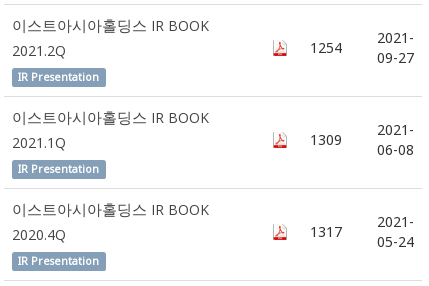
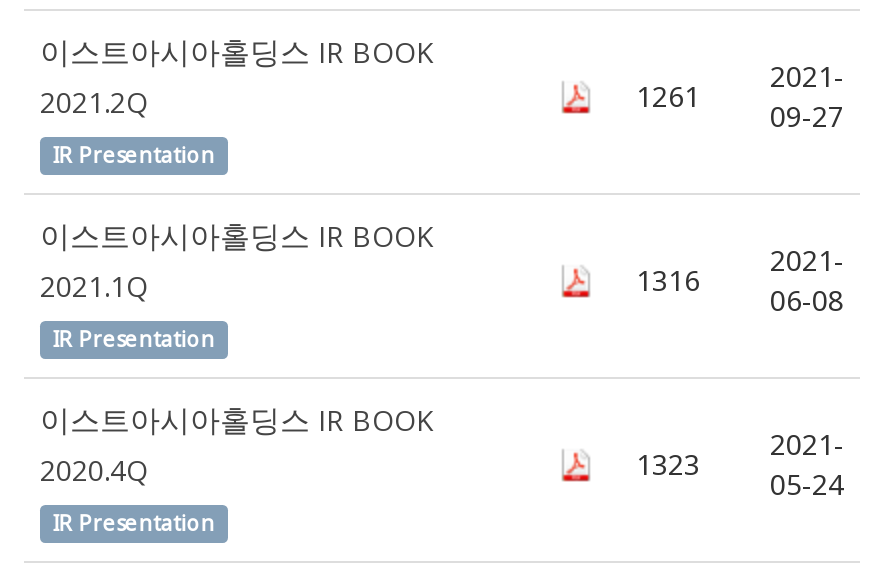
[310,38,342,57] 1254 -> [636,77,700,115] 1261
[310,130,342,149] 1309 -> [636,261,700,299] 1316
[310,222,342,241] 1317 -> [636,445,700,483] 1323

